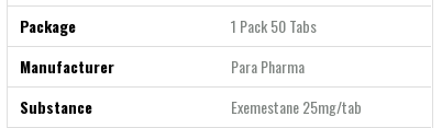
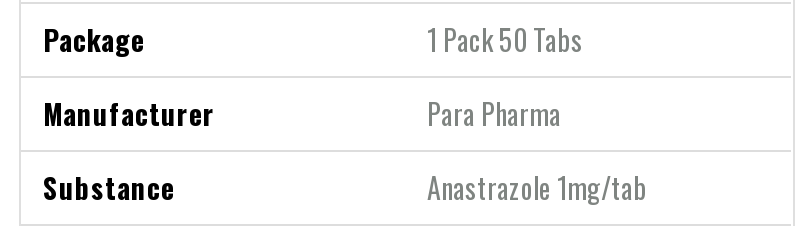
[231,95,362,118] Exemestane 25mg/tab -> [427,166,647,208] Anastrazole 1mg/tab

